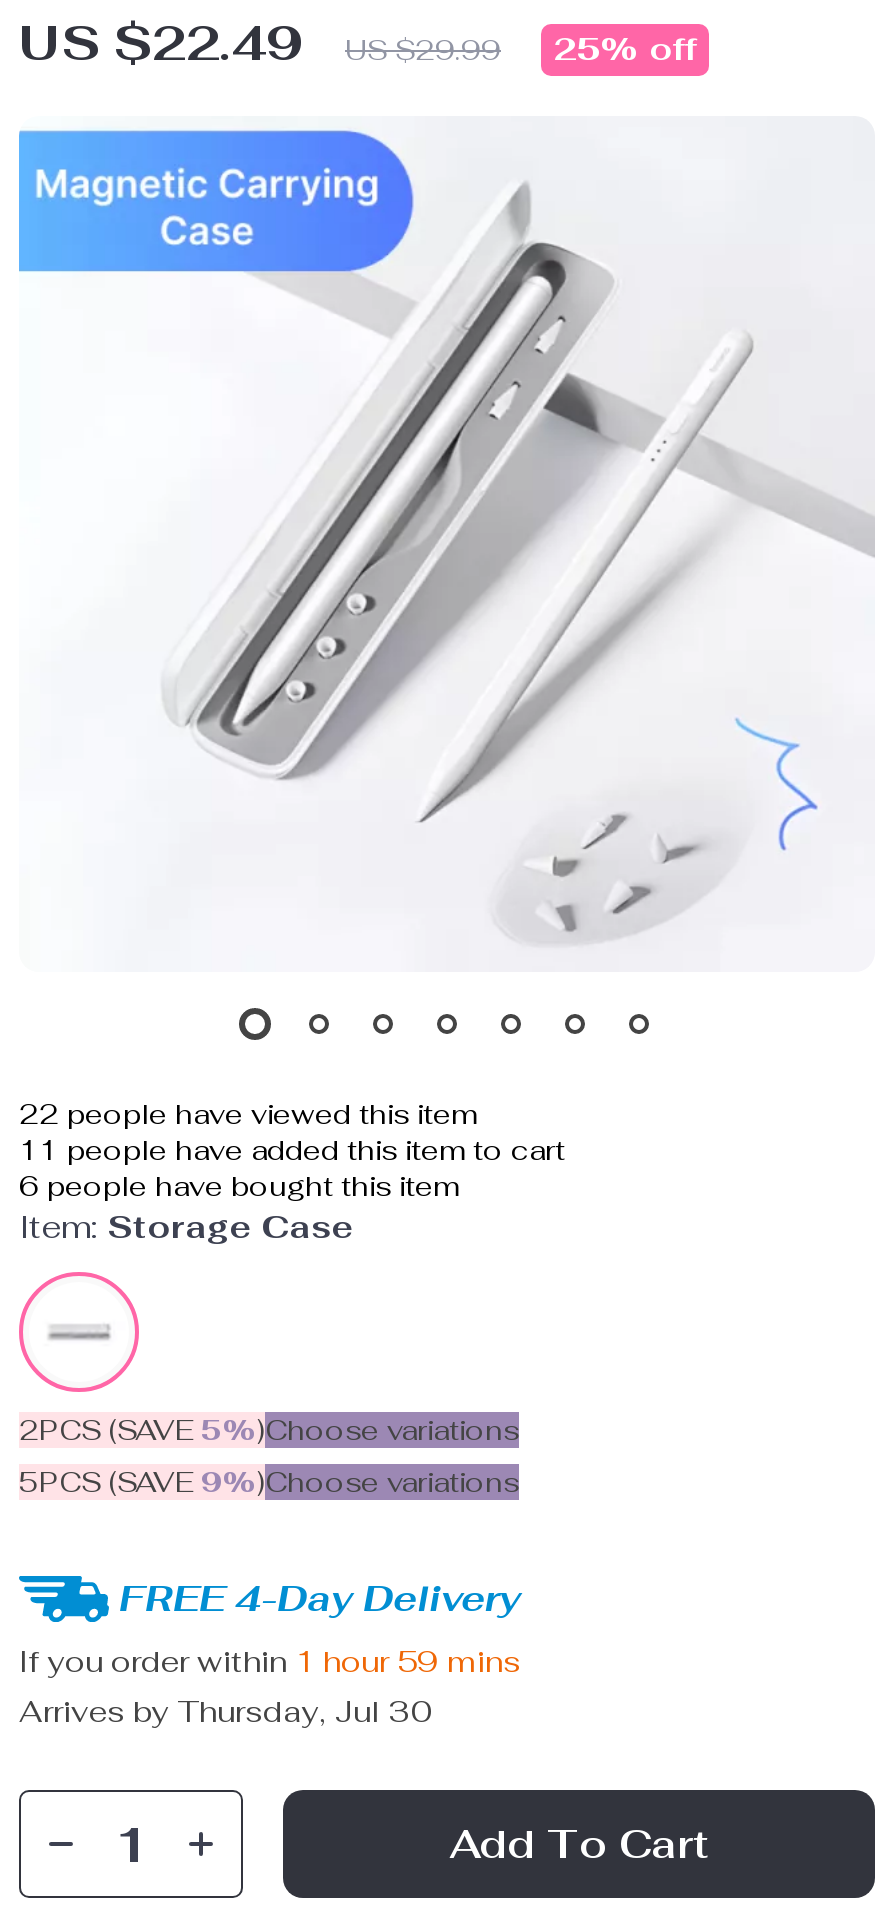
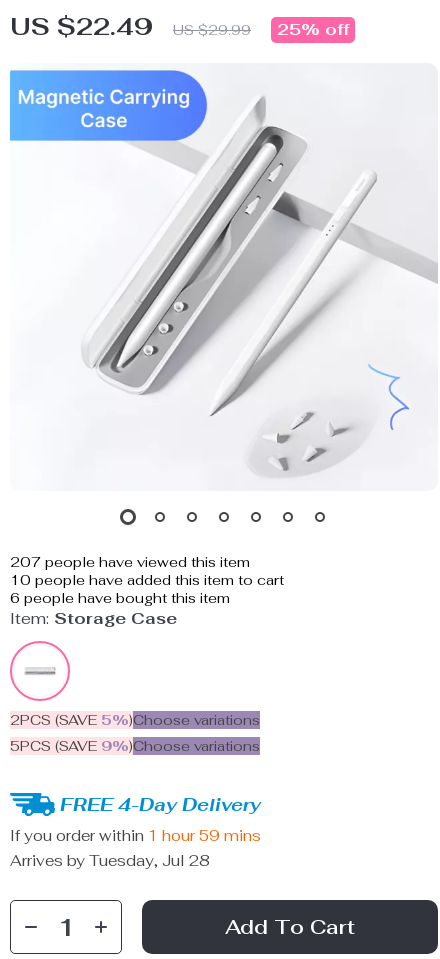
[19,1096,477,1132] 22 people have viewed this item -> [10,553,250,571] 207 people have viewed this item
[19,1132,565,1168] 11 people have added this item to cart -> [10,571,284,589] 10 people have added this item to cart
[19,1692,433,1730] Arrives by Thursday, Jul 30 -> [10,851,210,870] Arrives by Tuesday, Jul 28

